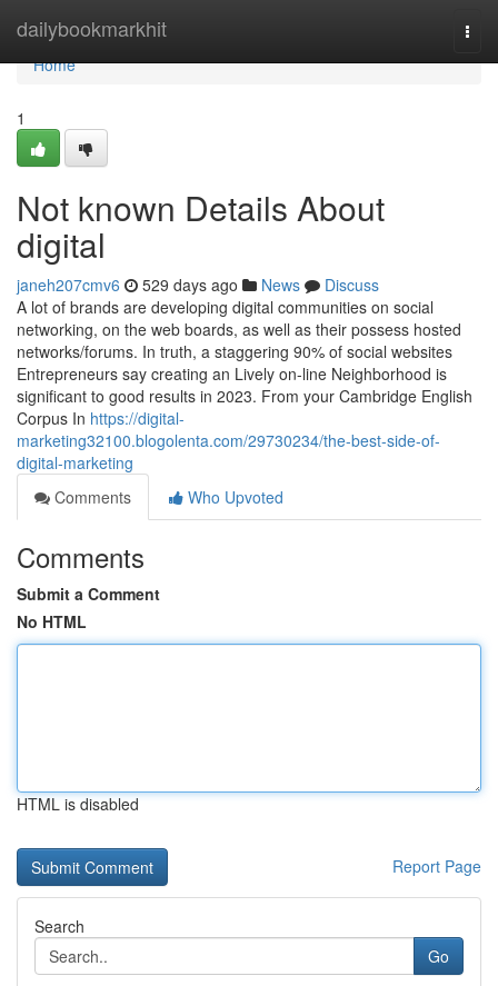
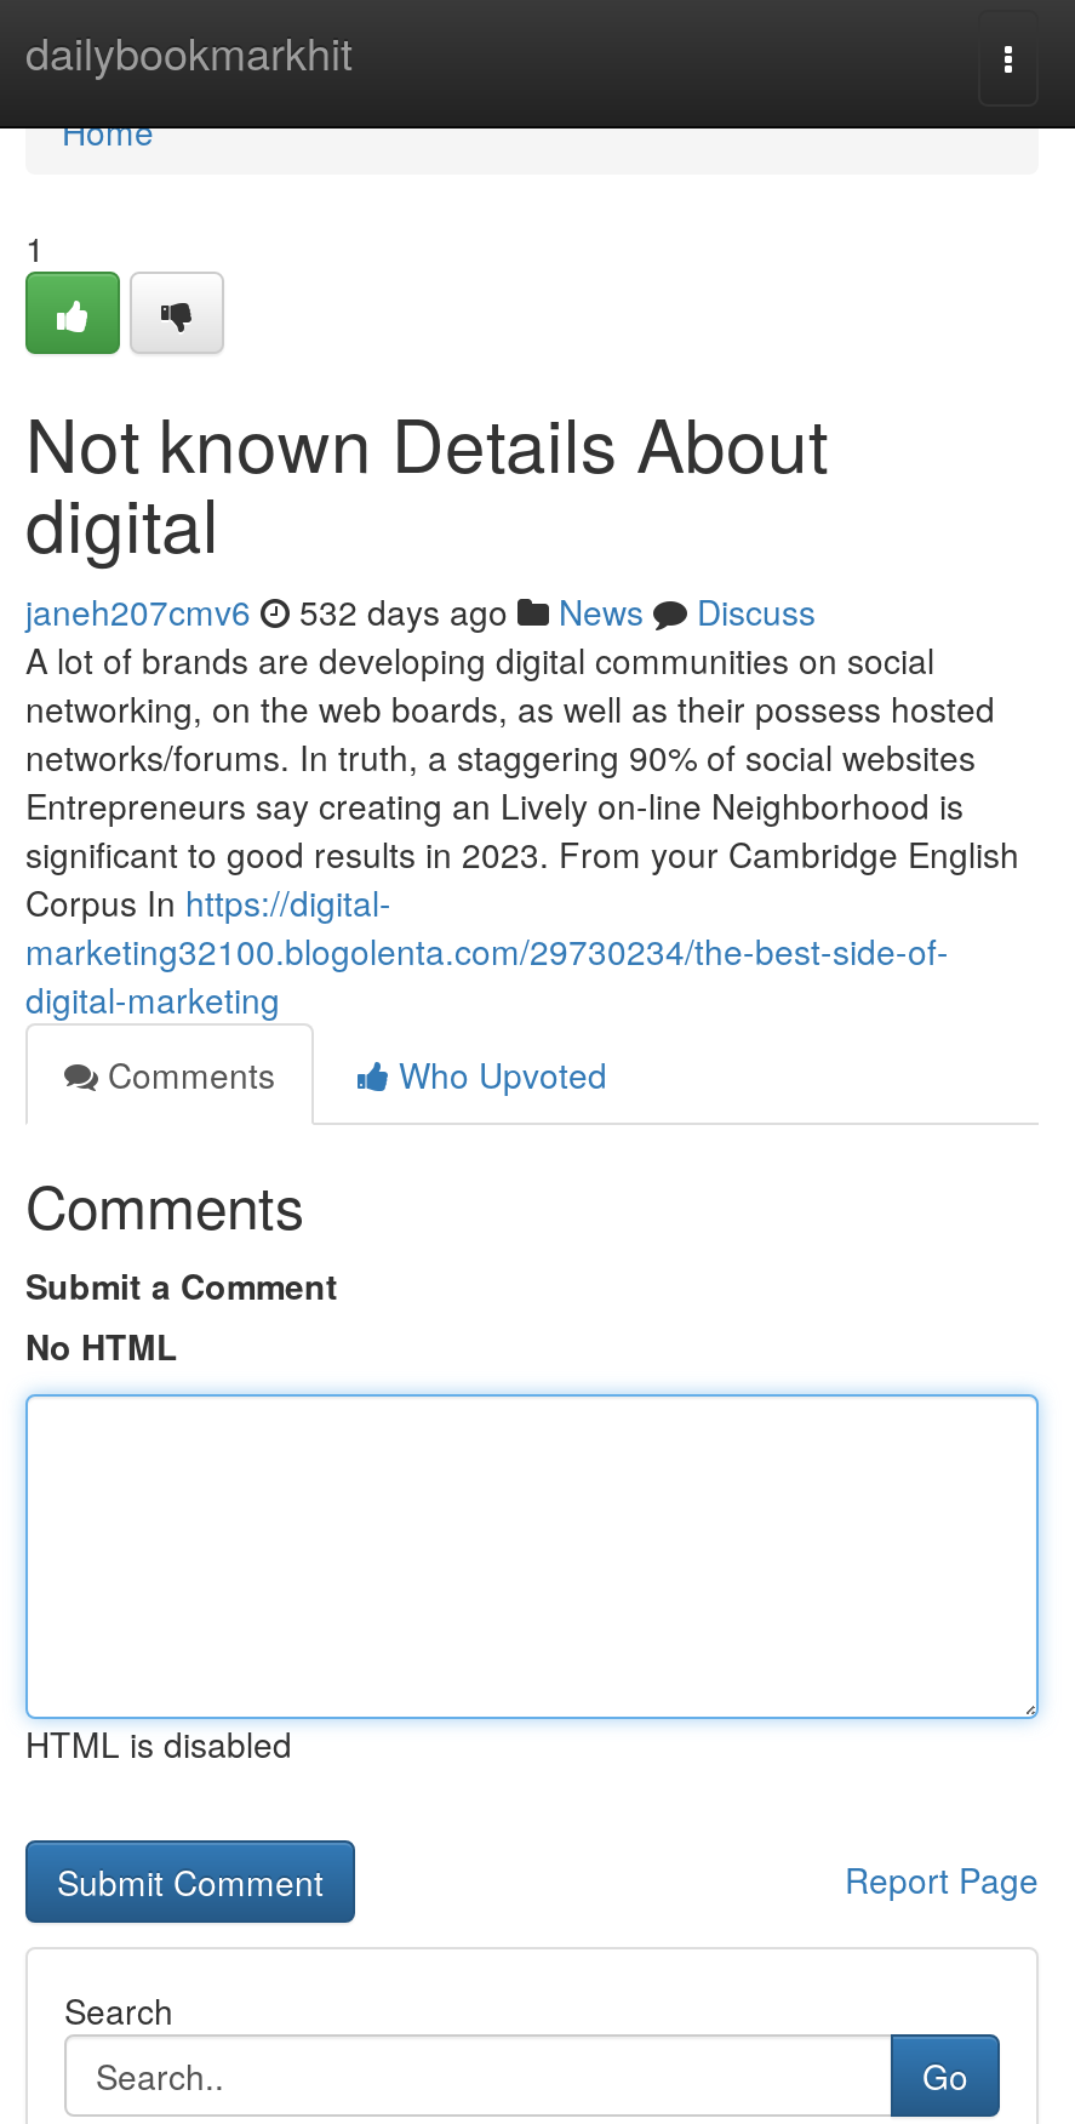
[17,273,379,296] janeh207cmv6 529 days ago News Discuss -> [25,587,816,635] janeh207cmv6 532 days ago News Discuss

